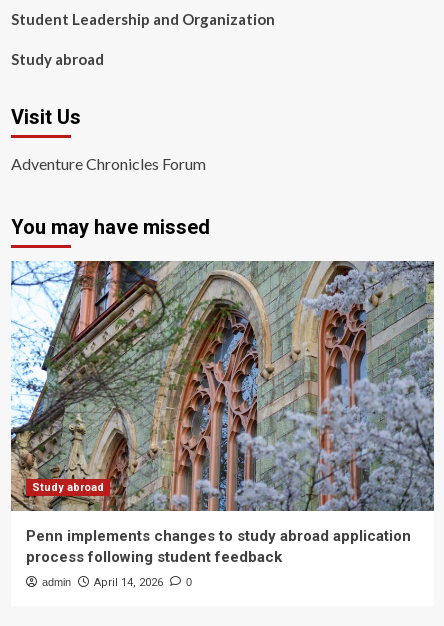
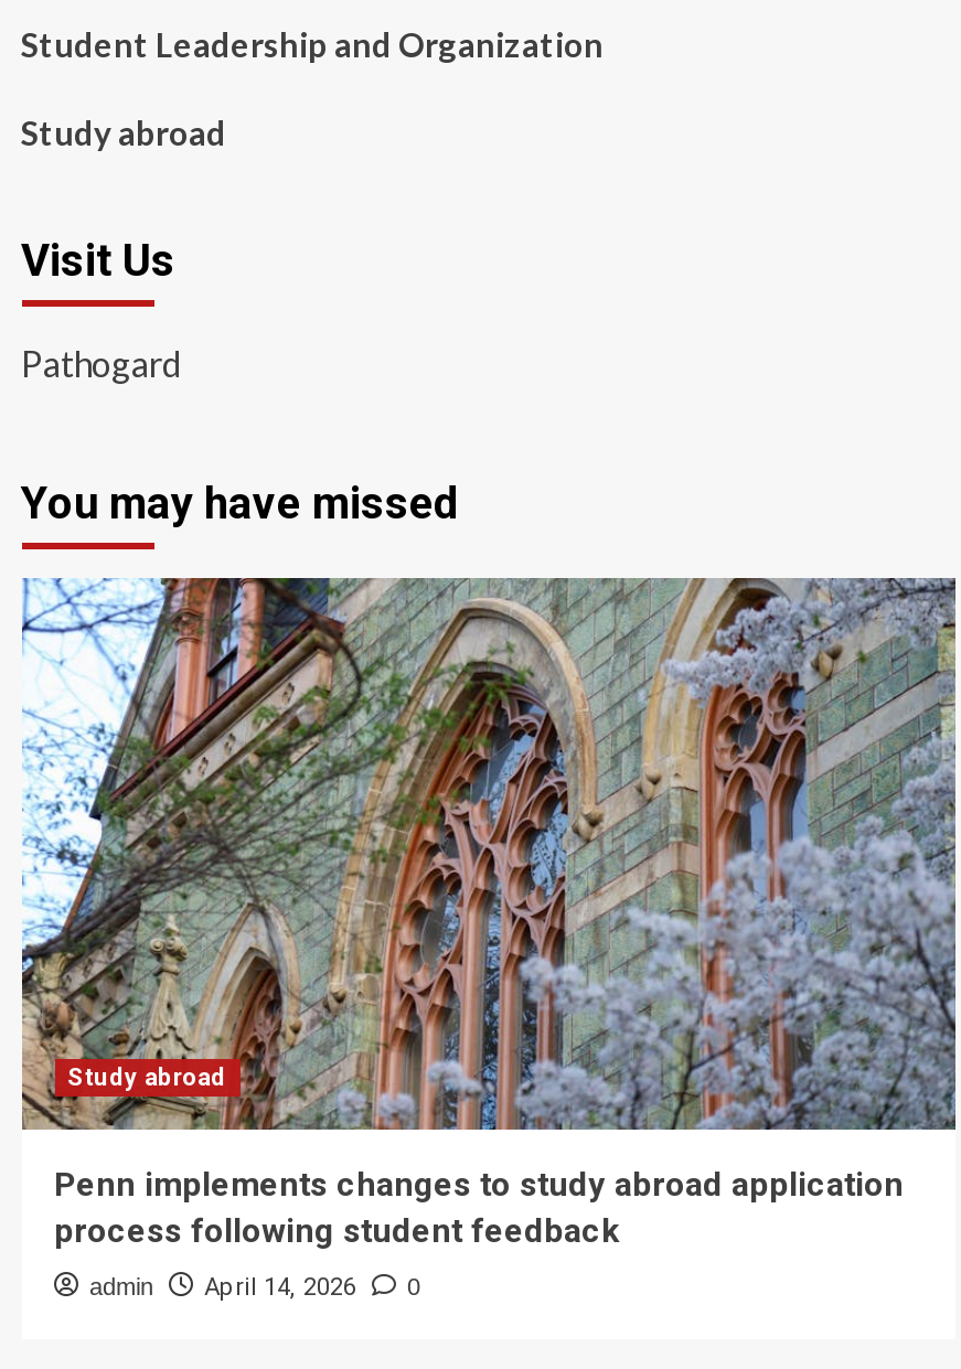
[10,154,205,173] Adventure Chronicles Forum -> [21,342,182,384] Pathogard

